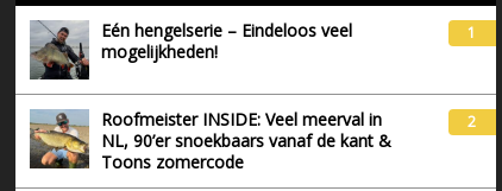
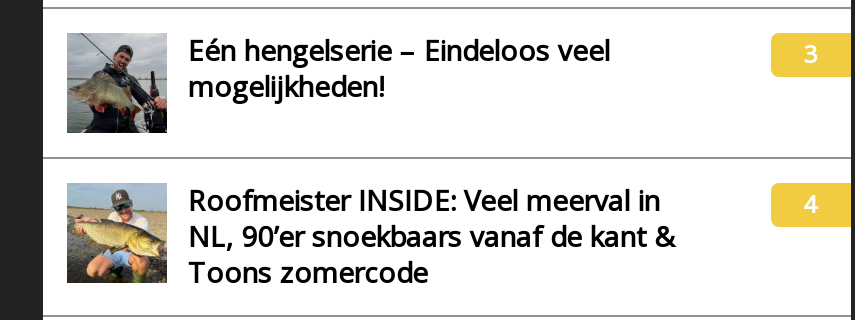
[468,22,476,42] 1 -> [803,36,817,70] 3
[468,111,476,131] 2 -> [803,186,817,220] 4

